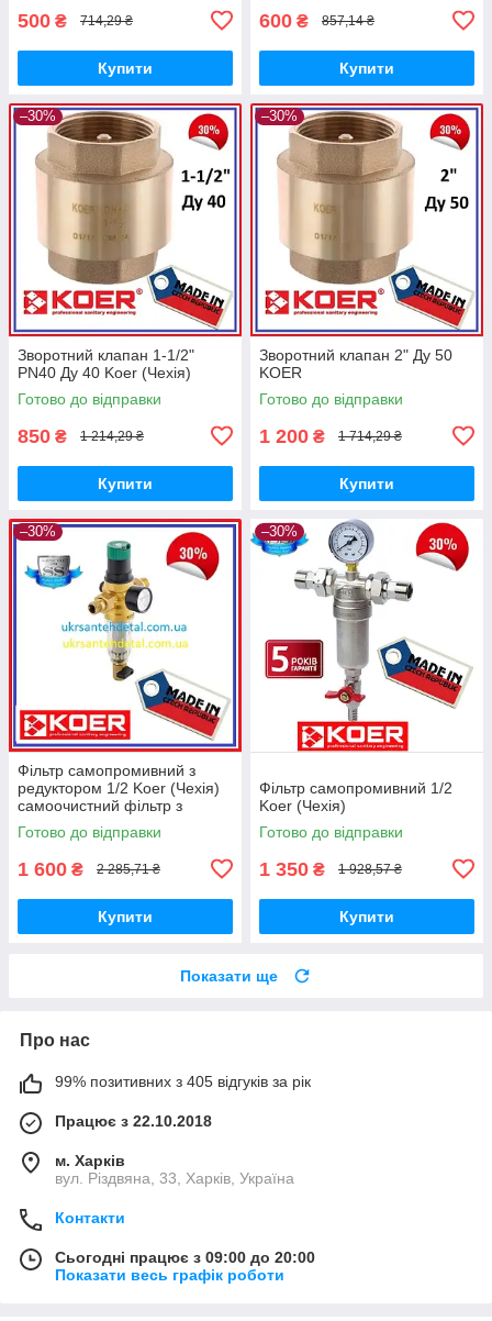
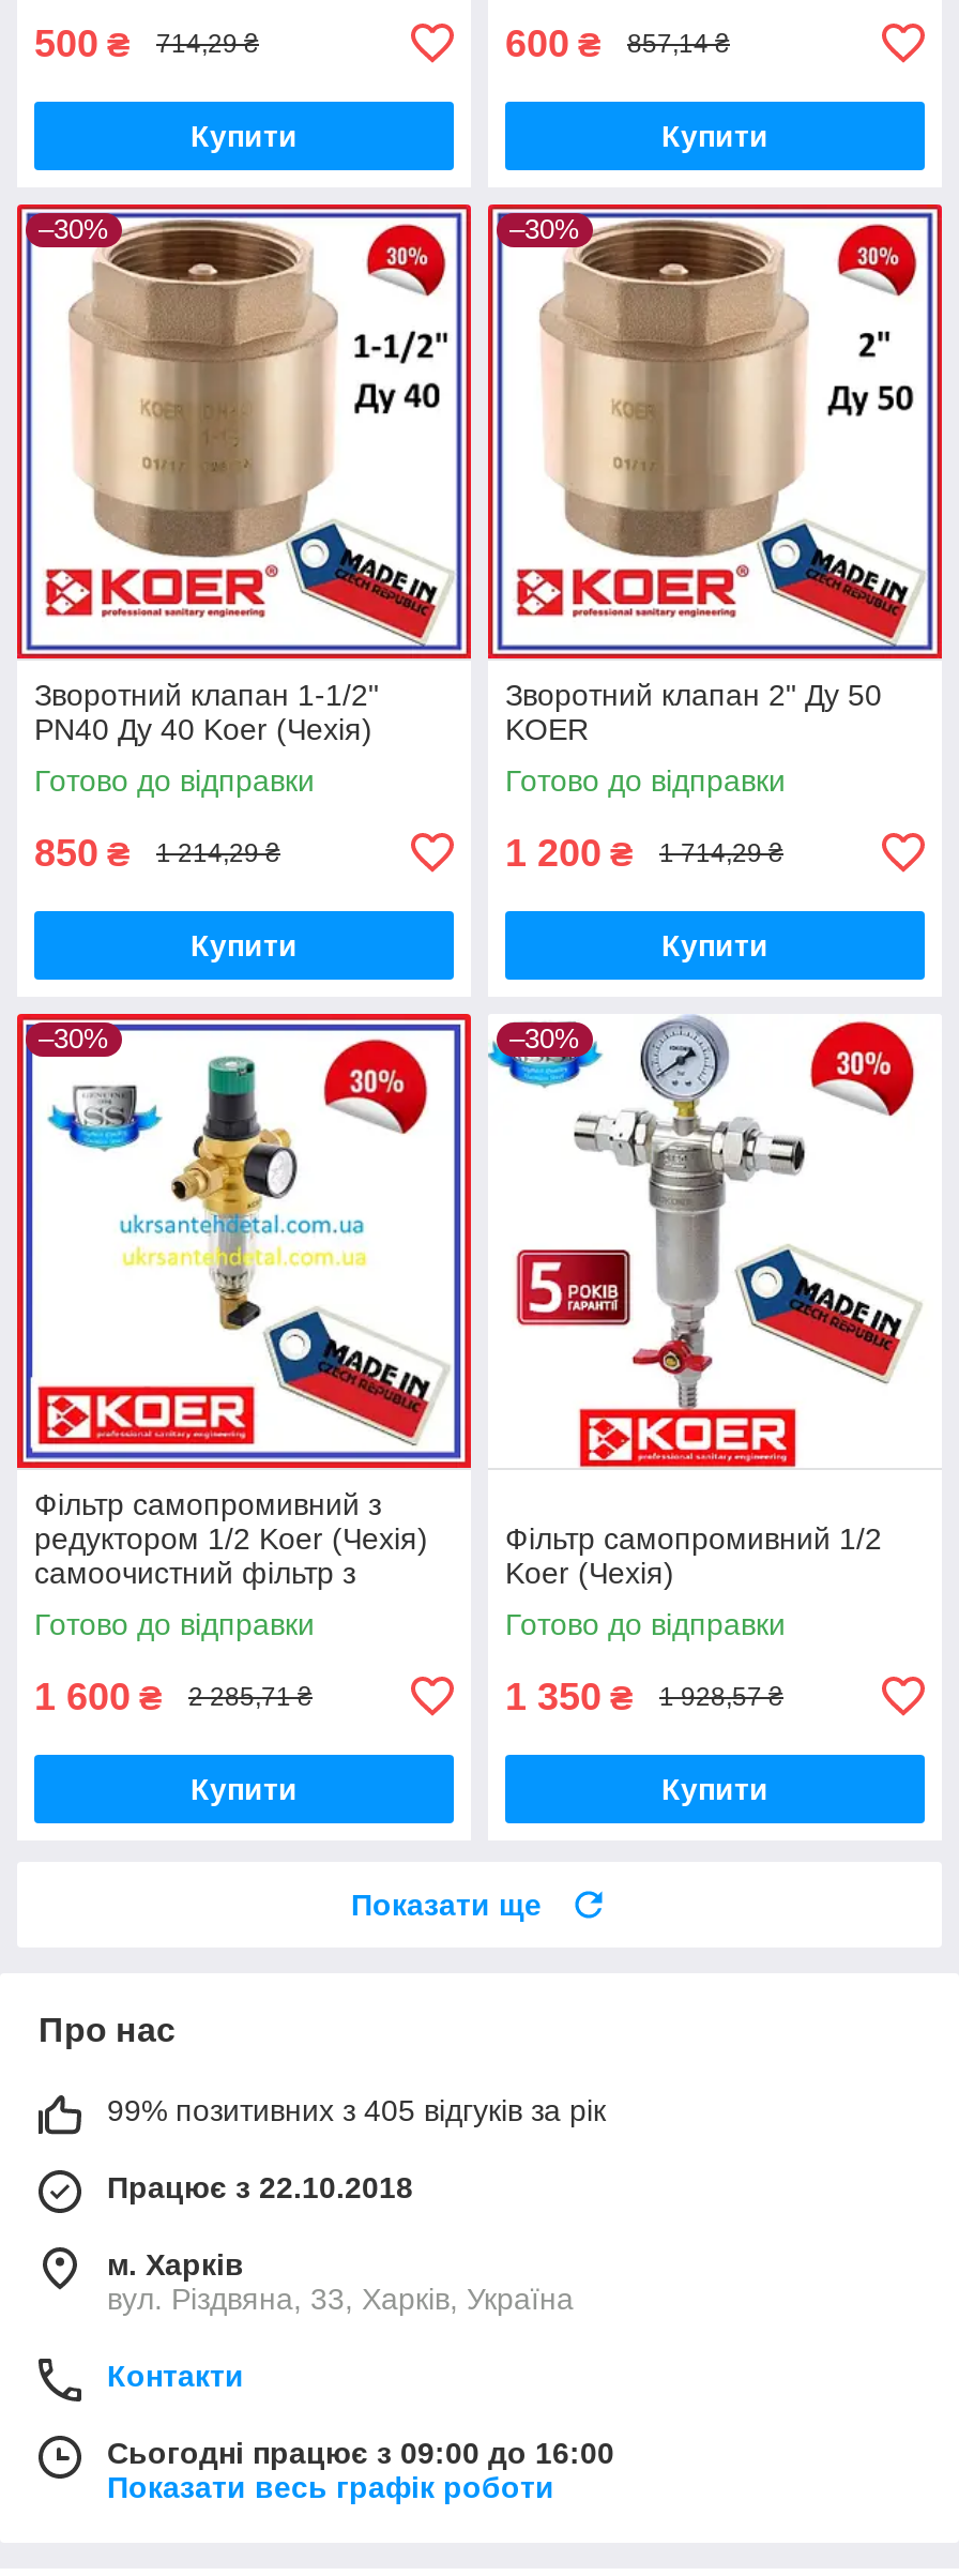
[55,1248,315,1266] Сьогодні працює з 09:00 до 20:00 -> [107,2435,614,2470] Сьогодні працює з 09:00 до 16:00

